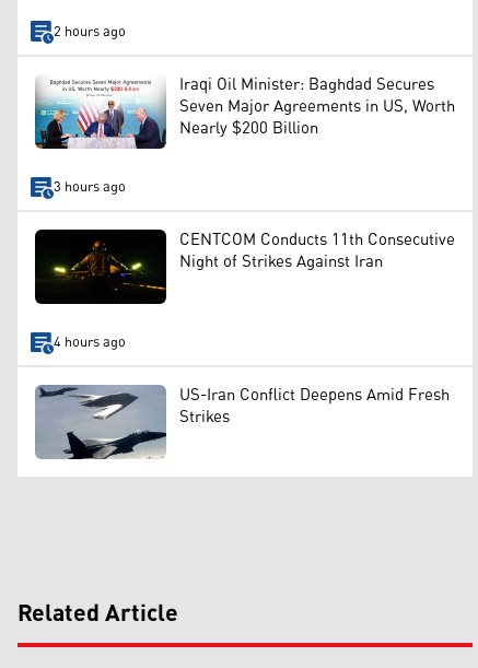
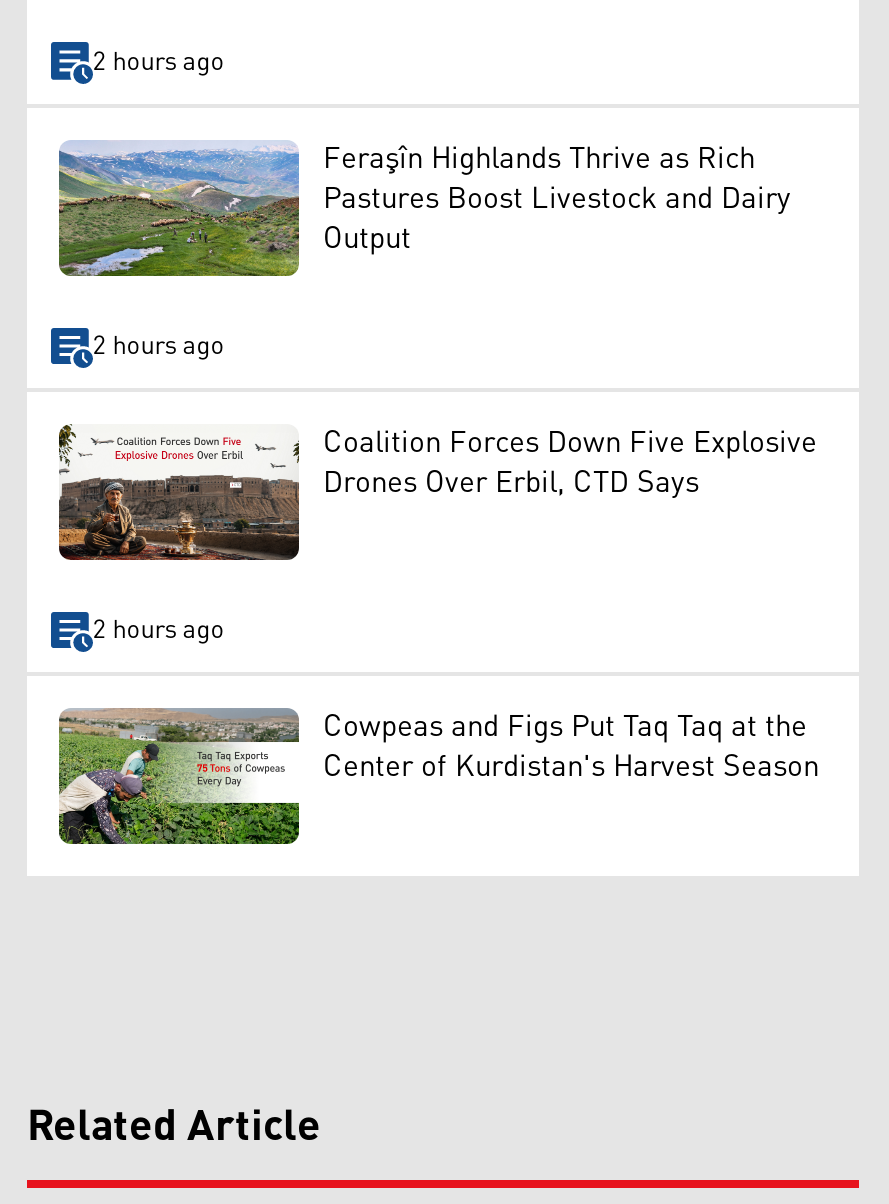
[34,69,455,150] [image] | Iraqi Oil Minister: Baghdad Secures | Seven Major Agreements in US, Worth | Nearly $200 Billion -> [57,130,791,278] [image] | Feraşîn Highlands Thrive as Rich | Pastures Boost Livestock and Dairy | Output
[53,174,126,201] 3 hours ago -> [93,322,225,372] 2 hours ago
[34,224,455,305] [image] | CENTCOM Conducts 11th Consecutive | Night of Strikes Against Iran -> [57,414,817,562] [image] | Coalition Forces Down Five Explosive | Drones Over Erbil, CTD Says
[53,329,126,356] 4 hours ago -> [93,606,225,656] 2 hours ago
[35,380,450,460] [image] | US-Iran Conflict Deepens Amid Fresh | Strikes -> [57,699,819,846] [image] | Cowpeas and Figs Put Taq Taq at the | Center of Kurdistan's Harvest Season

